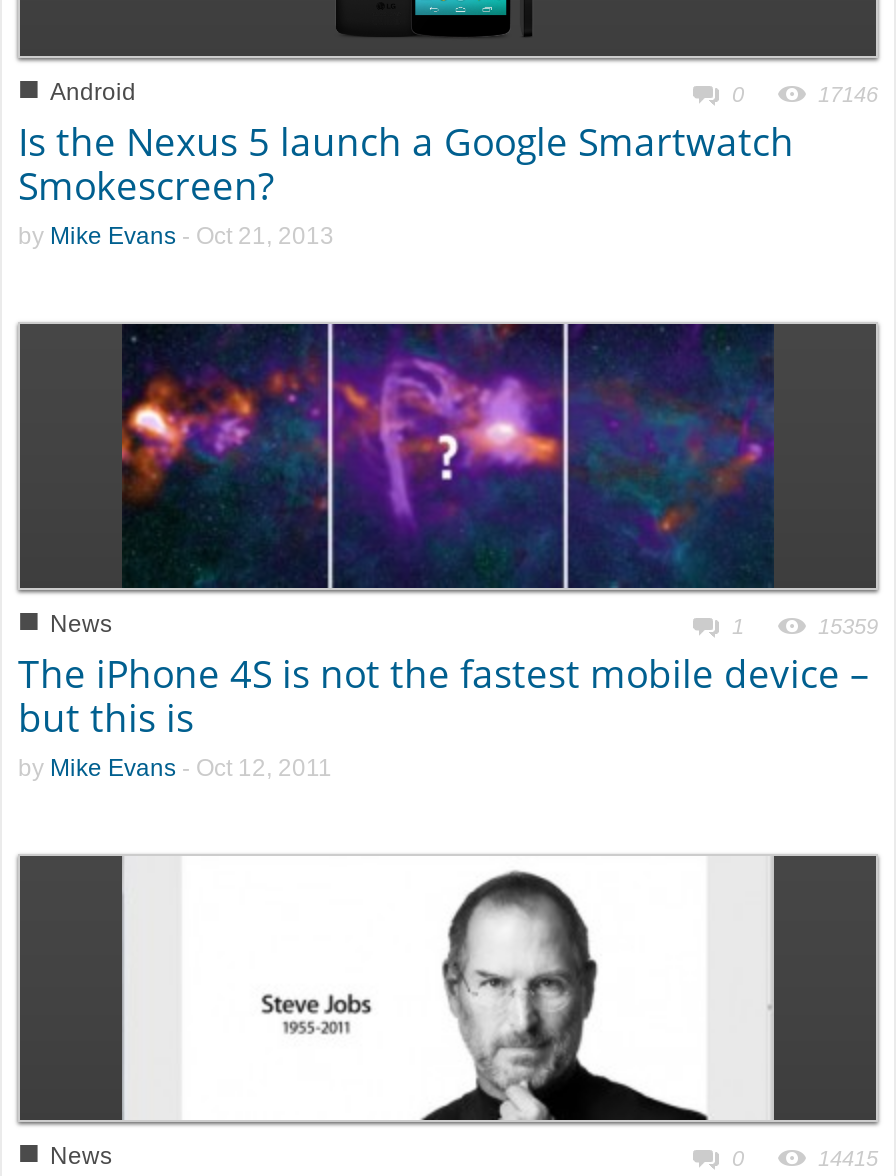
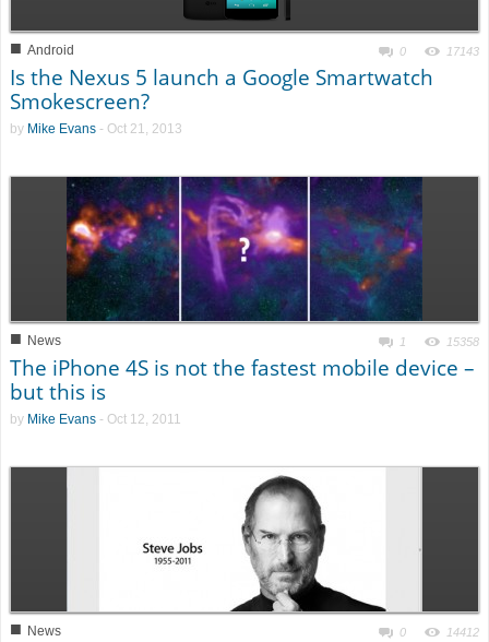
[818,82,878,106] 17146 -> [446,45,479,58] 17143
[818,614,878,638] 15359 -> [446,335,479,348] 15358
[818,1146,878,1170] 14415 -> [446,626,479,639] 14412

